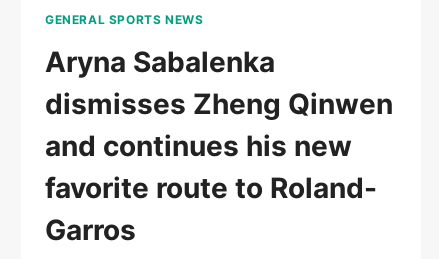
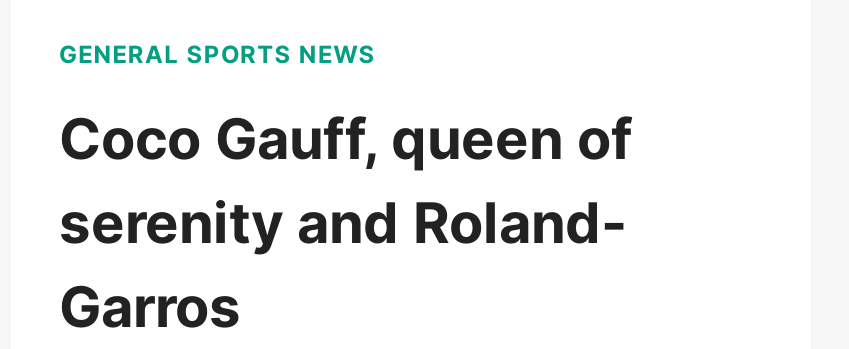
[45,45,393,205] Aryna Sabalenka | dismisses Zheng Qinwen | and continues his new | favorite route to Roland- -> [59,104,633,256] Coco Gauff, queen of | serenity and Roland-

